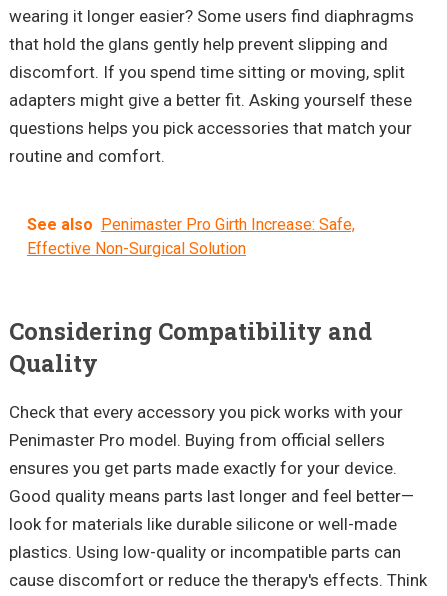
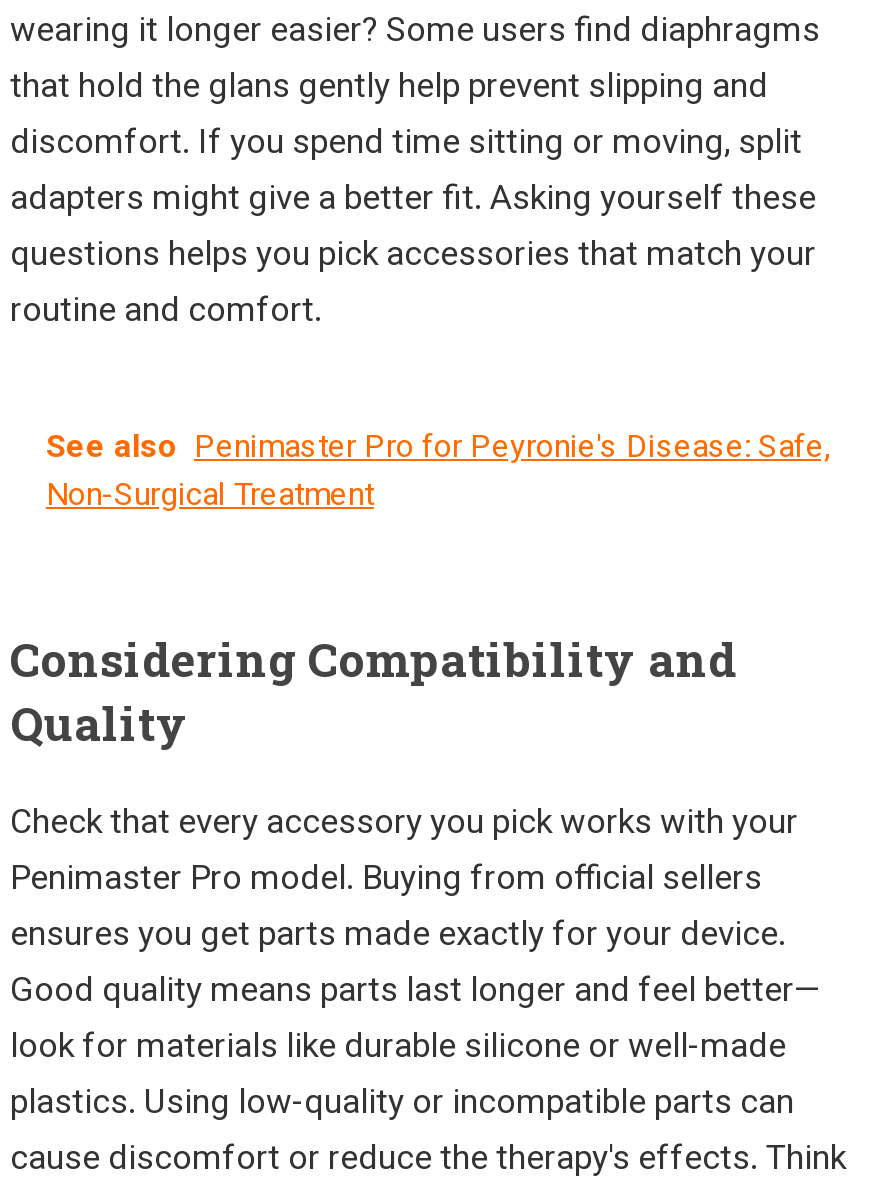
[27,215,355,258] See also Penimaster Pro Girth Increase: Safe, | Effective Non-Surgical Solution -> [46,427,830,513] See also Penimaster Pro for Peyronie's Disease: Safe, | Non-Surgical Treatment

